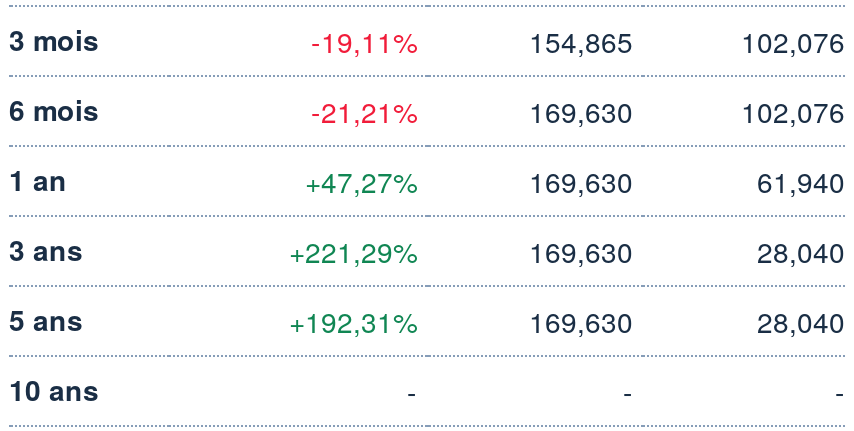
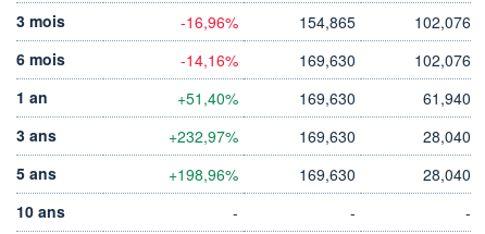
[311,21,417,61] -19,11% -> [181,11,238,33] -16,96%
[311,91,417,131] -21,21% -> [181,49,238,71] -14,16%
[305,161,417,201] +47,27% -> [177,87,238,109] +51,40%
[289,231,417,271] +221,29% -> [169,125,238,147] +232,97%
[289,301,417,341] +192,31% -> [169,163,238,185] +198,96%

